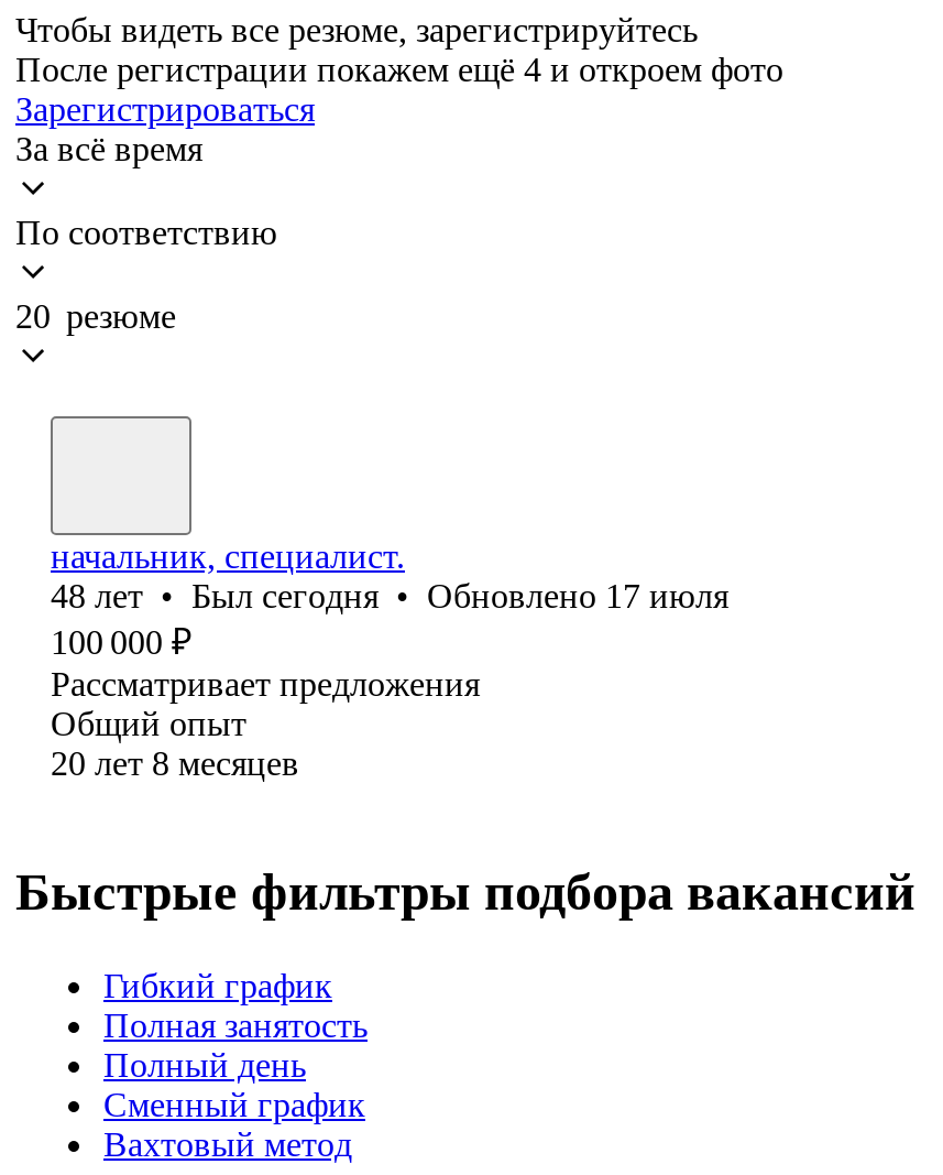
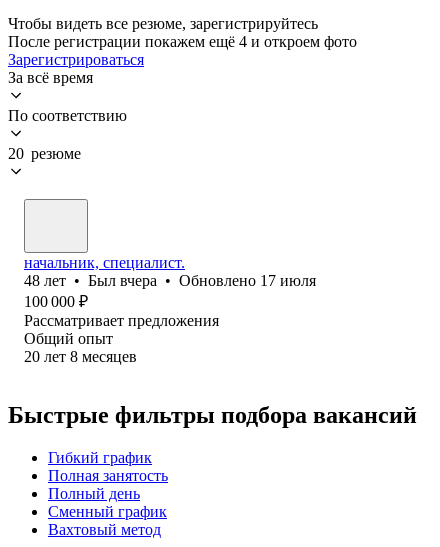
[51,577,728,614] 48 лет • Был сегодня • Обновлено 17 июля -> [24,272,316,289] 48 лет • Был вчера • Обновлено 17 июля

